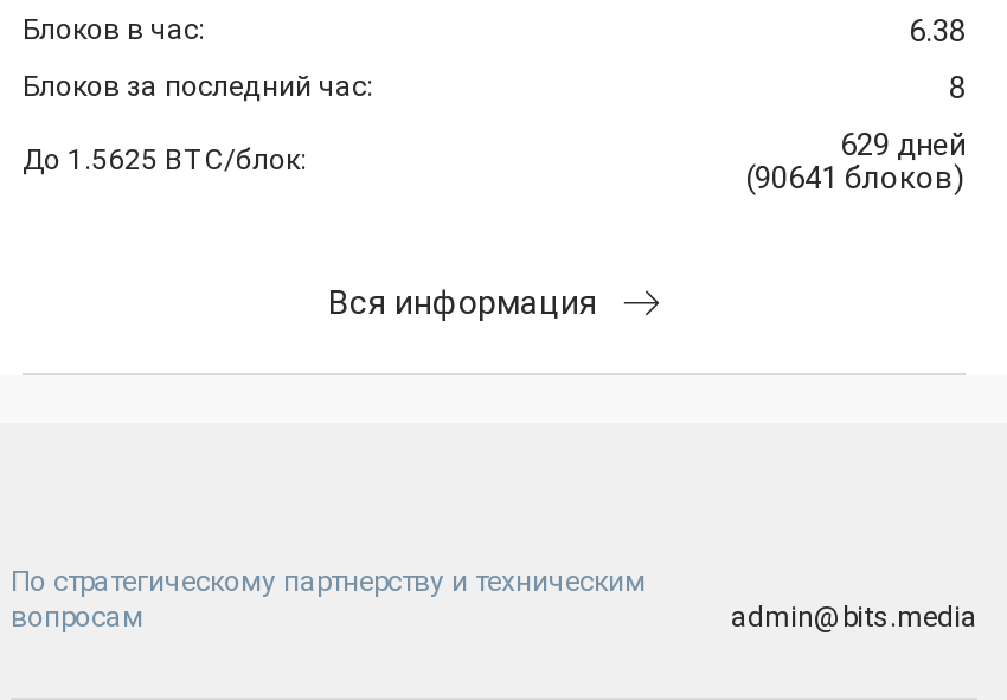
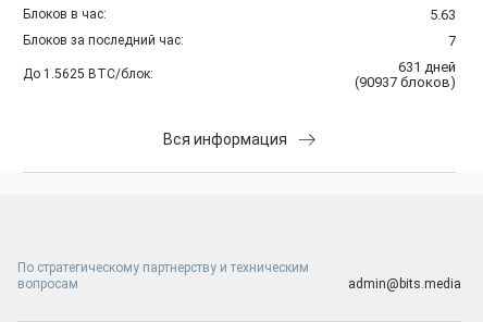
[909,13,966,48] 6.38 -> [430,6,456,23] 5.63
[949,69,966,105] 8 -> [448,32,456,49] 7
[840,126,966,162] 629 дней -> [398,59,456,75] 631 дней
[745,159,966,195] (90641 блоков) -> [355,74,456,90] (90937 блоков)

